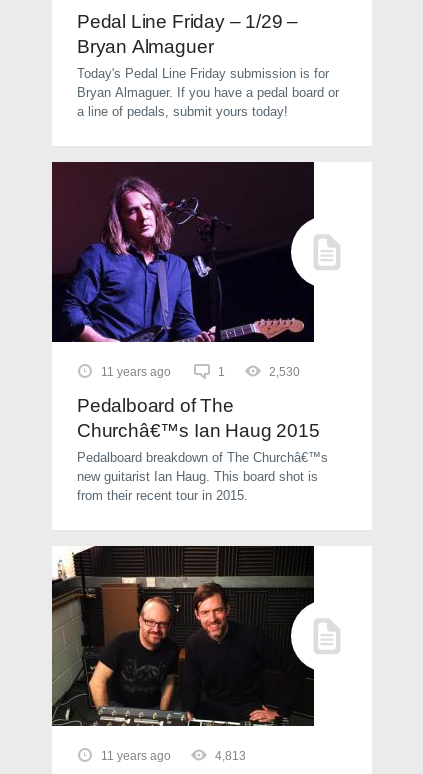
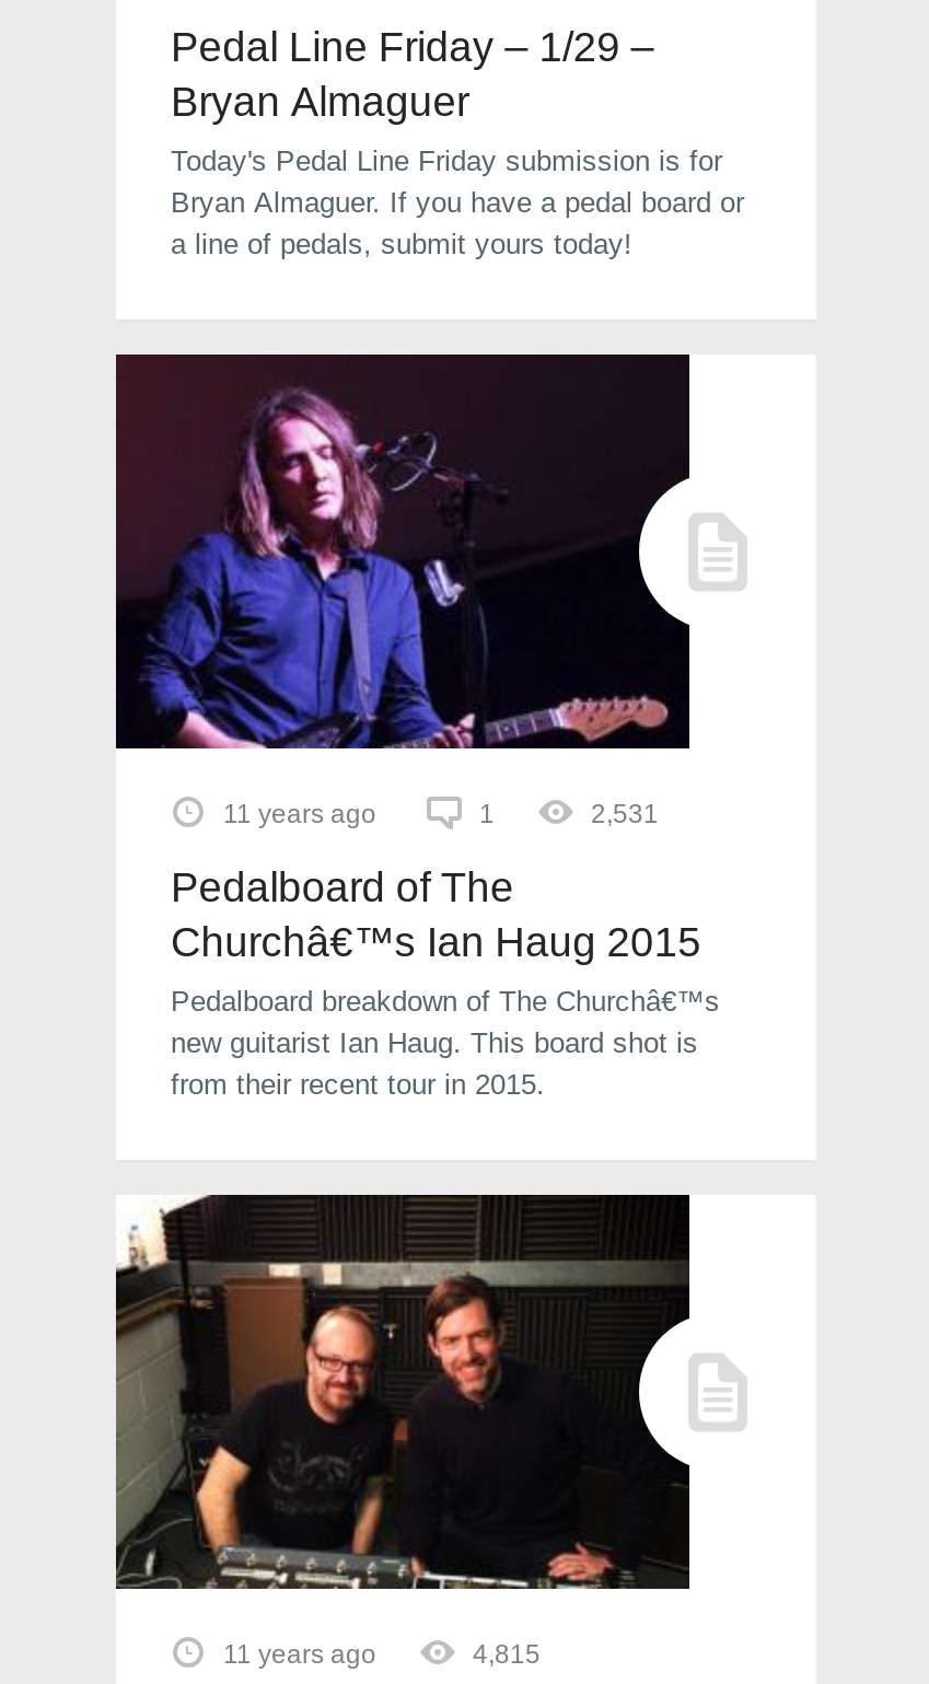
[269,365,300,379] 2,530 -> [591,799,659,829] 2,531
[215,749,246,763] 4,813 -> [473,1639,541,1670] 4,815

